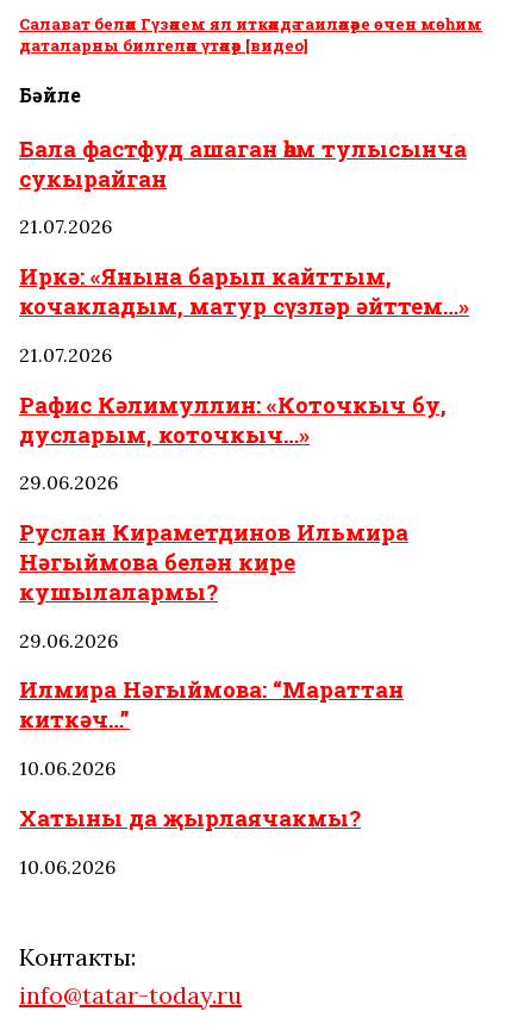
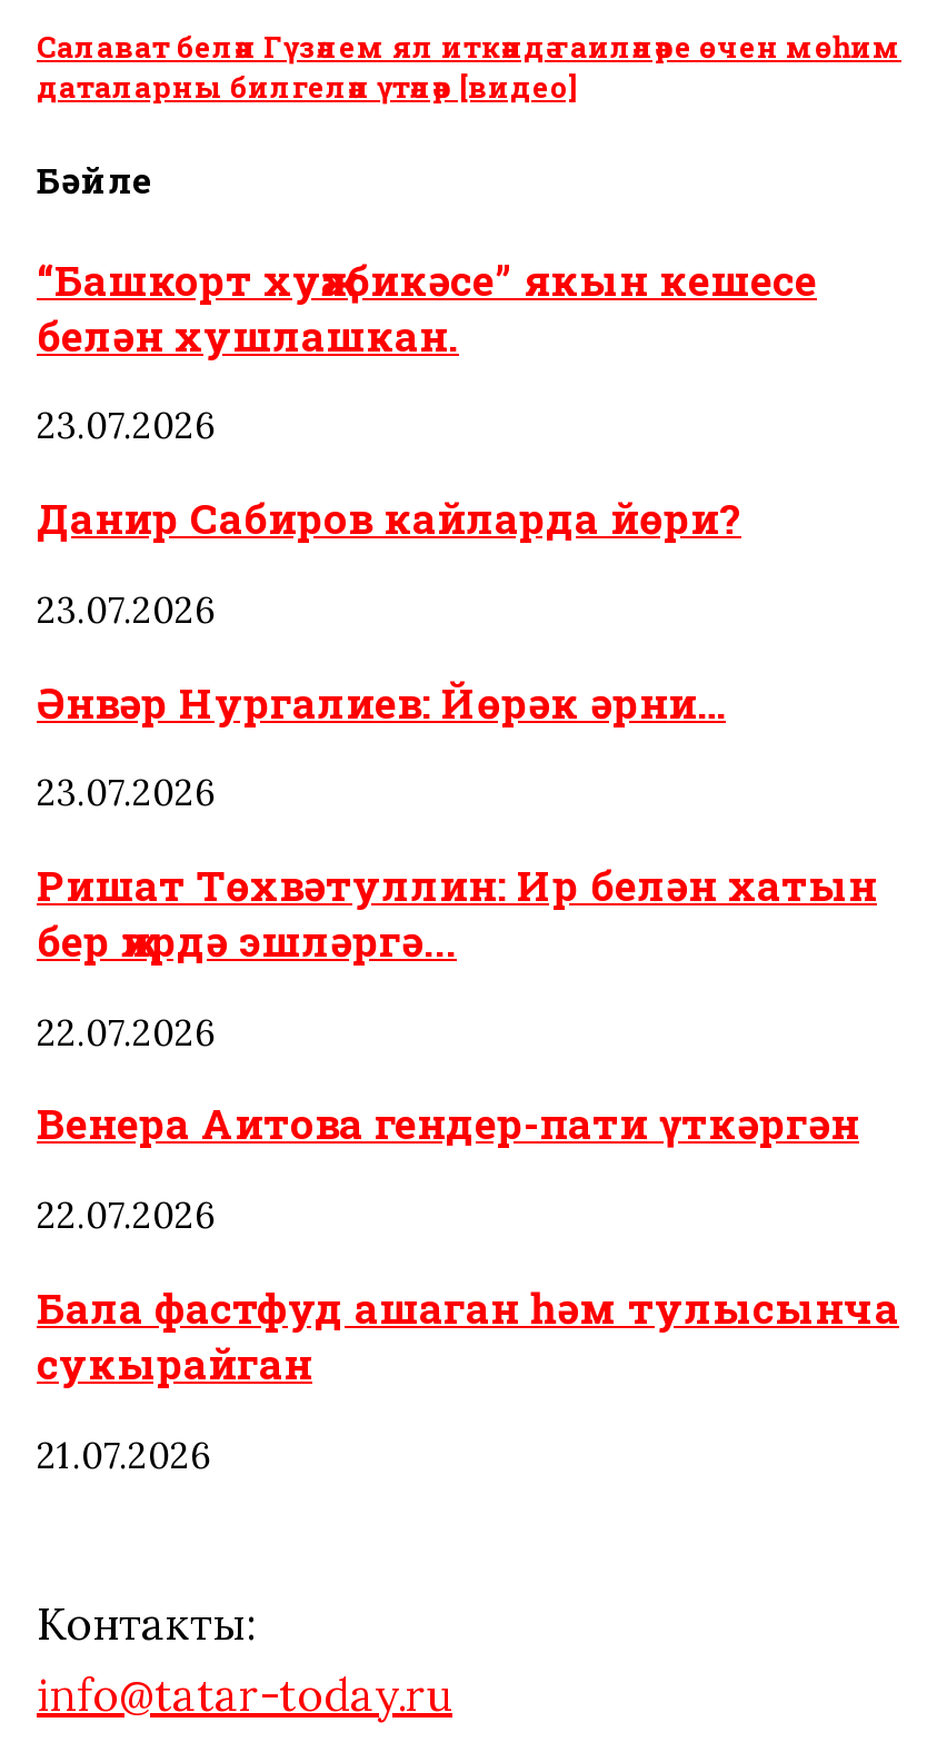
none -> [37,251,877,1237] “Башкорт хуҗабикәсе” якын кешесе | белән хушлашкан. | 23.07.2026 | Данир Сабиров кайларда йөри? | 23.07.2026 | Әнвәр Нургалиев: Йөрәк әрни… | 23.07.2026 | Ришат Төхвәтуллин: Ир белән хатын | бер җирдә эшләргә... | 22.07.2026 | Венера Аитова гендер-пати үткәргән | 22.07.2026
moved [19,133,467,239] -> [37,1279,899,1476]: Бала фастфуд ашаган һәм тулысынча | сукырайган | 21.07.2026
[19,261,469,878] Иркә: «Янына барып кайттым, | кочакладым, матур сүзләр әйттем…» | 21.07.2026 | Рафис Кәлимуллин: «Коточкыч бу, | дусларым, коточкыч…» | 29.06.2026 | Руслан Кираметдинов Ильмира | Нәгыймова белән кире | кушылалармы? | 29.06.2026 | Илмира Нәгыймова: “Мараттан | киткәч…” | 10.06.2026 | Хатыны да җырлаячакмы? | 10.06.2026 -> none

